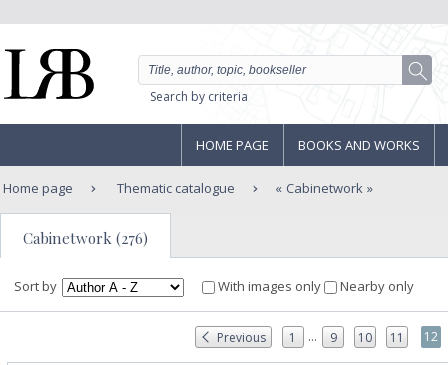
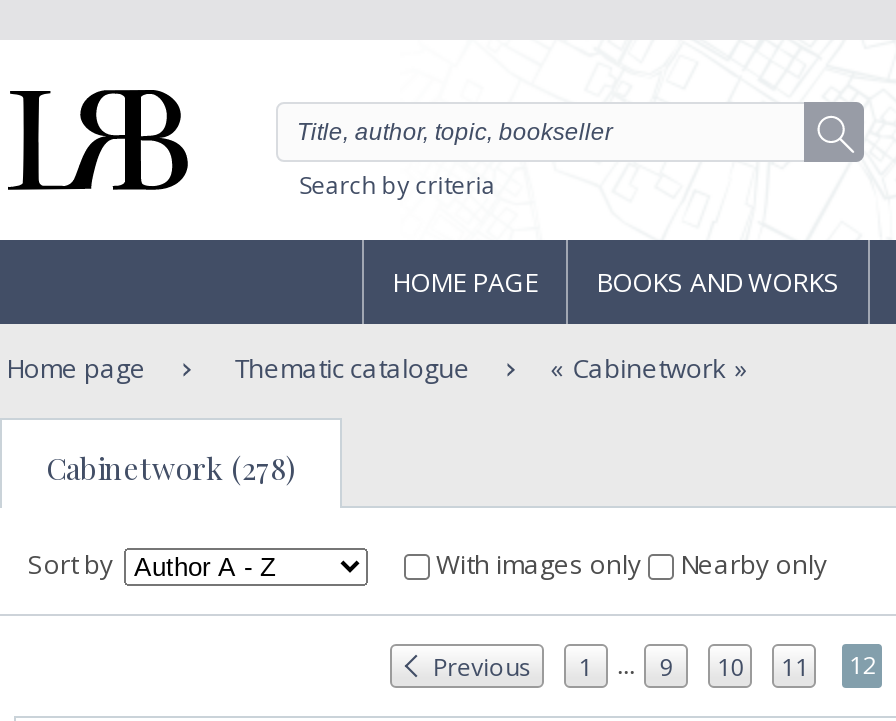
[23,228,148,248] Cabinetwork (276) -> [46,448,296,488] Cabinetwork (278)

